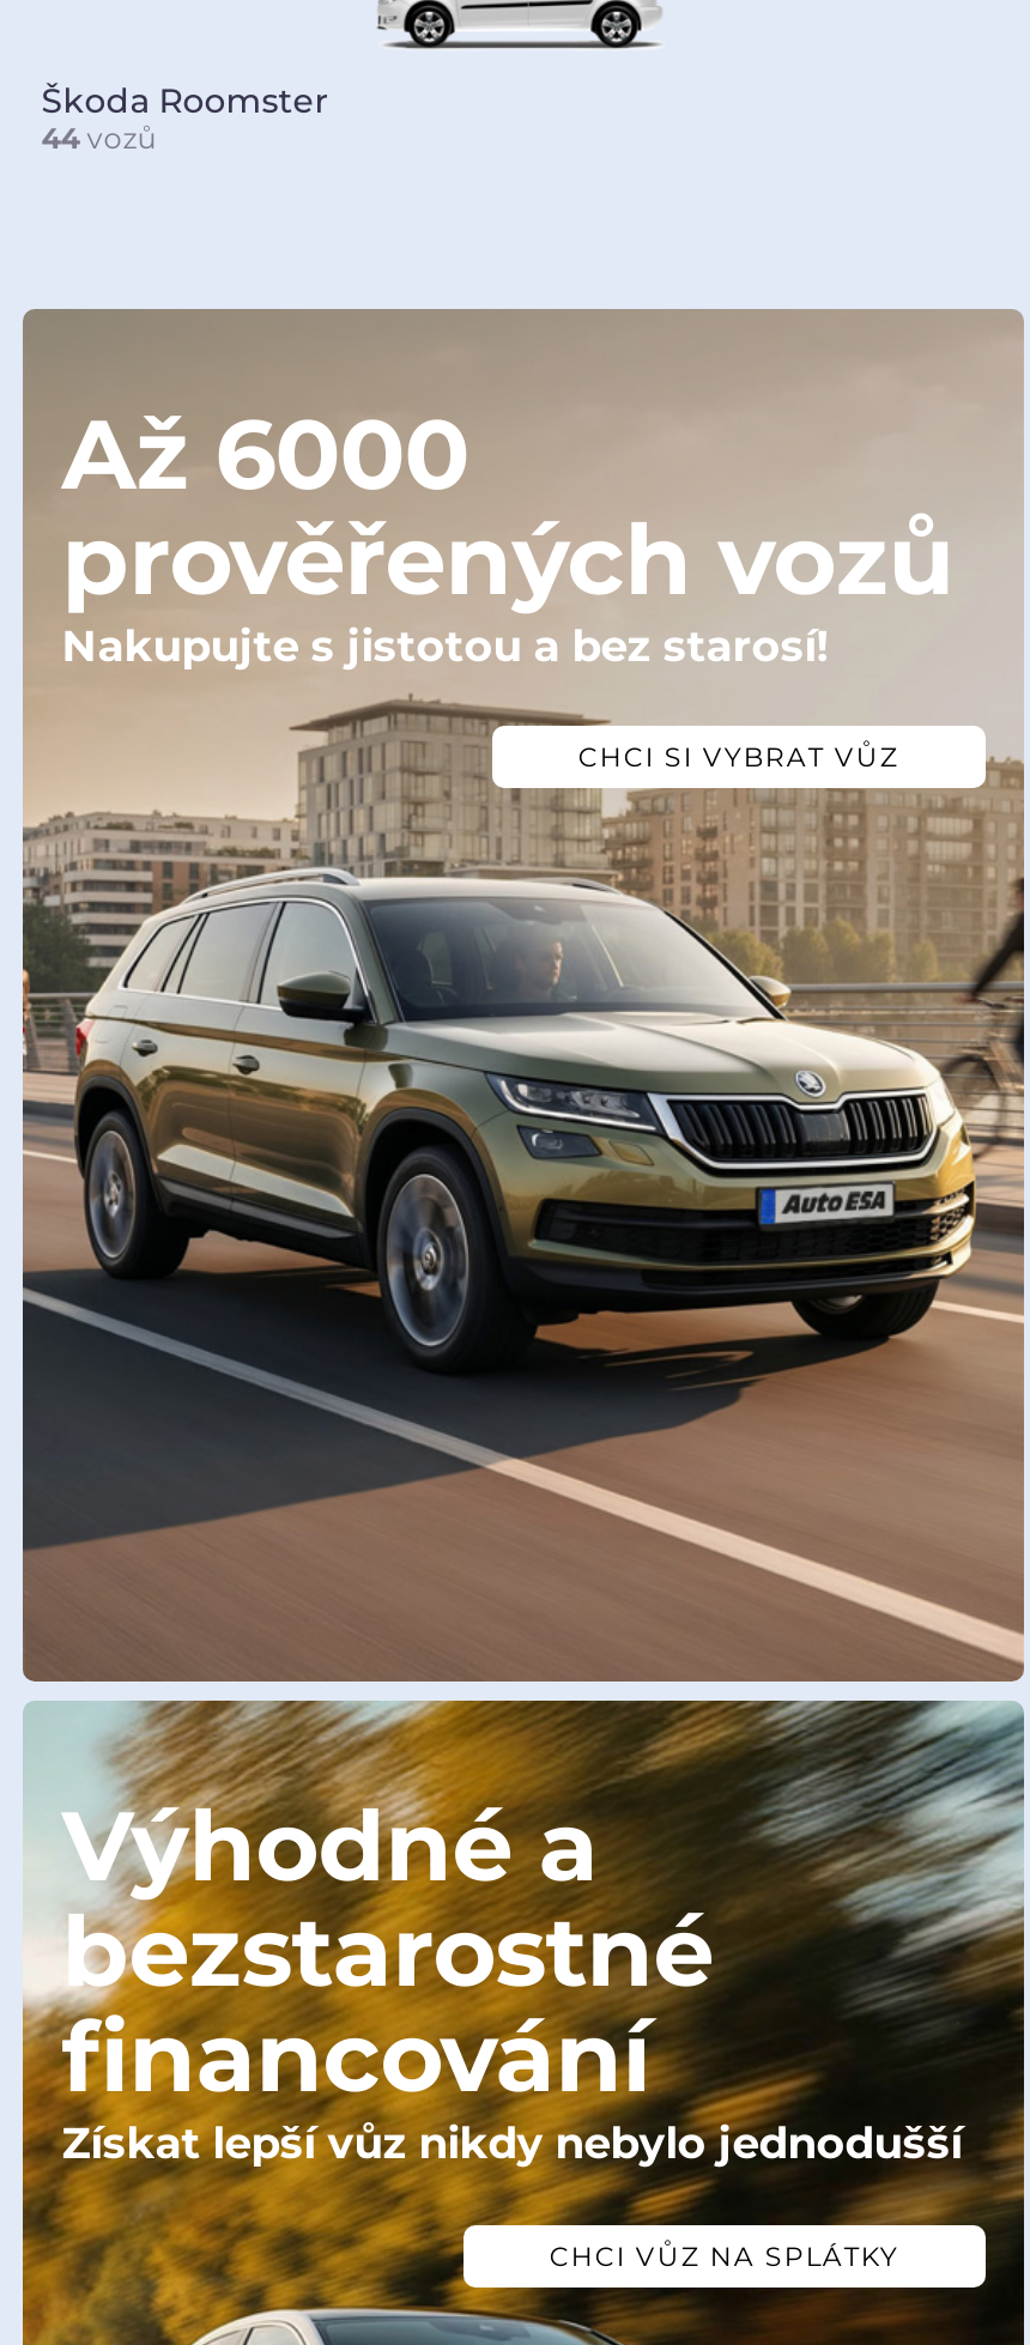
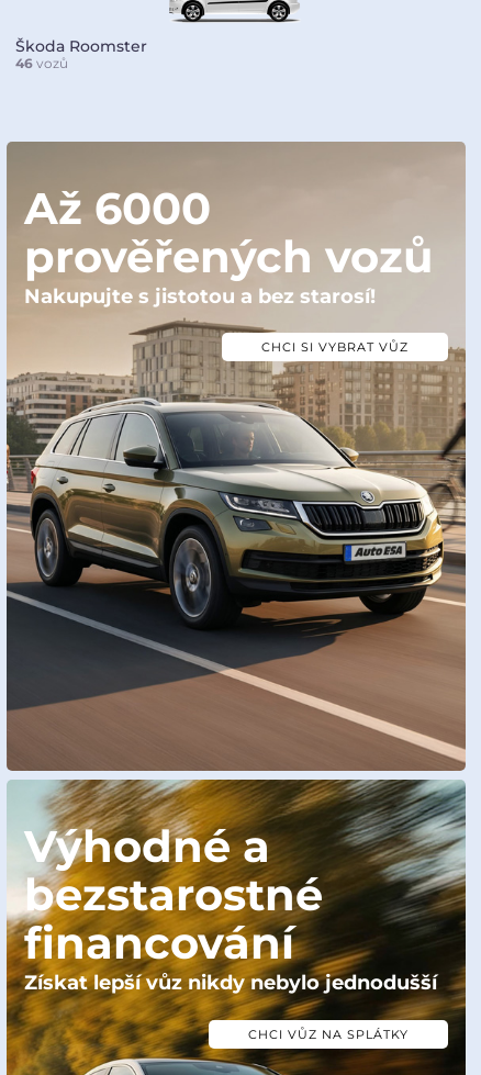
[41,121,156,157] 44 vozů -> [15,55,68,72] 46 vozů

